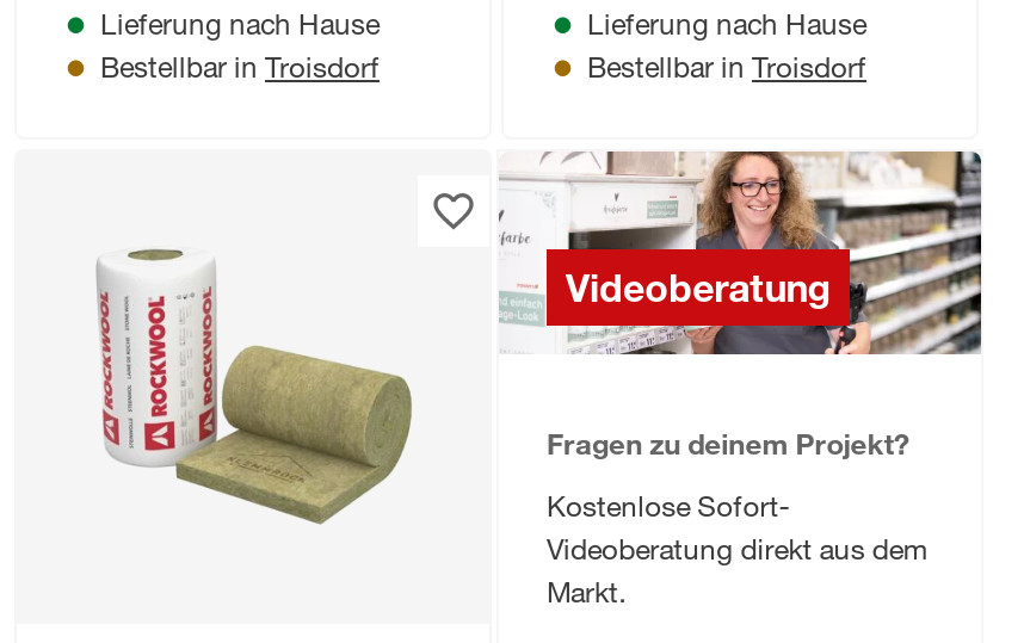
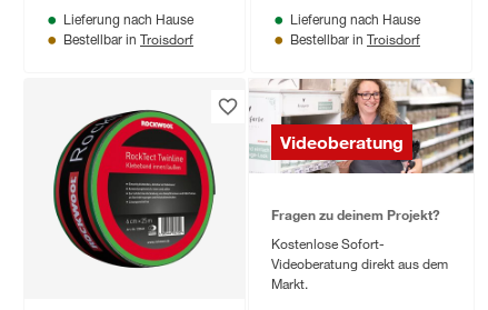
[79,218,427,557] [image] -> [52,109,217,269] [image]

